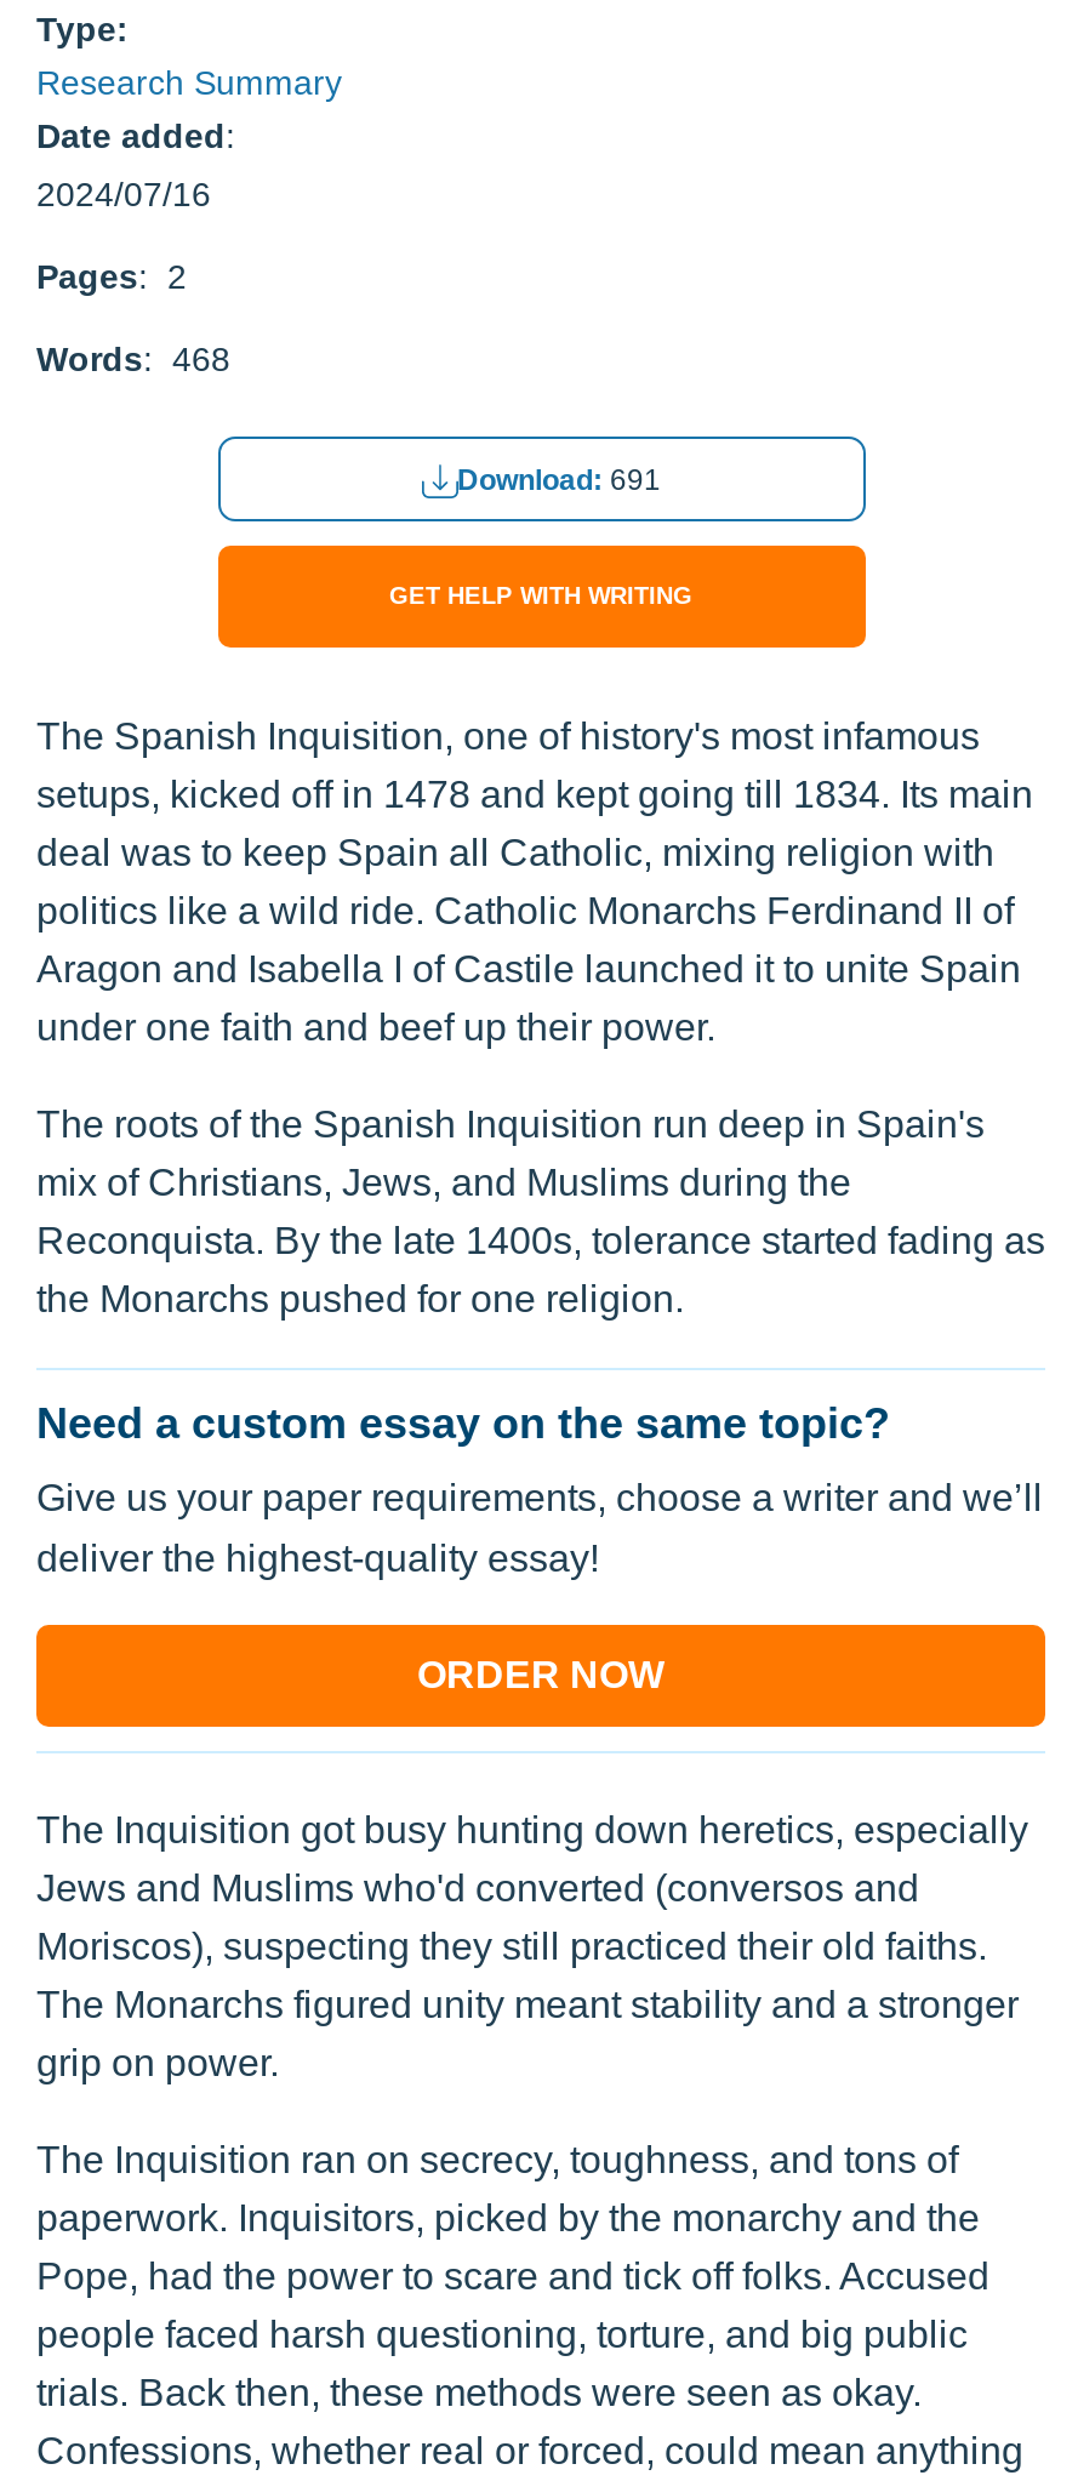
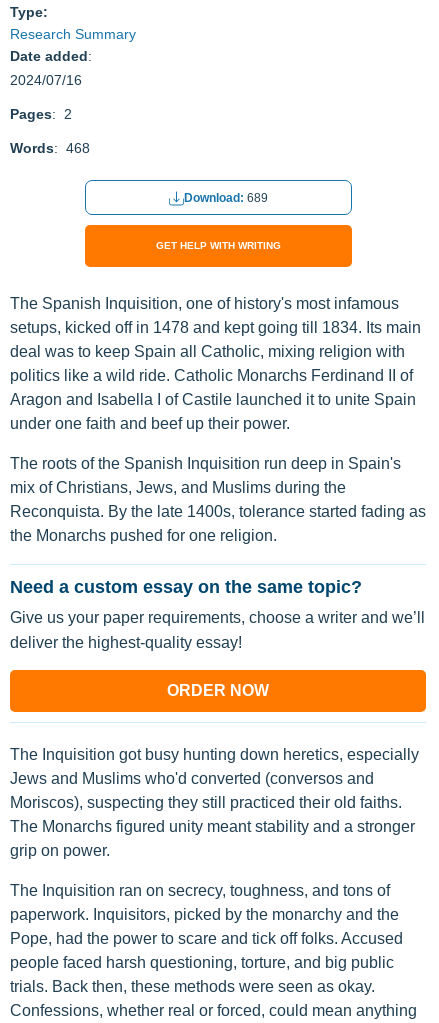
[457,464,661,498] Download: 691 -> [183,191,267,205] Download: 689

